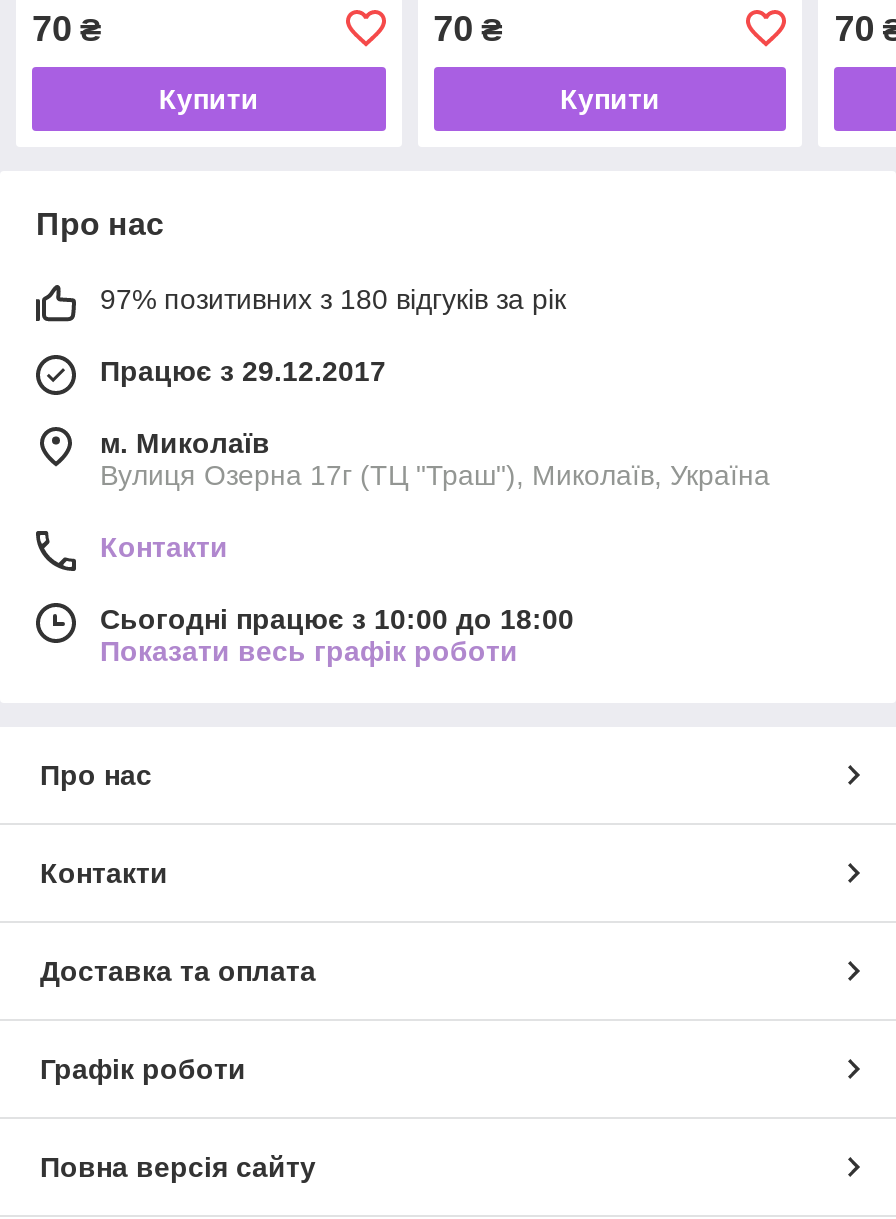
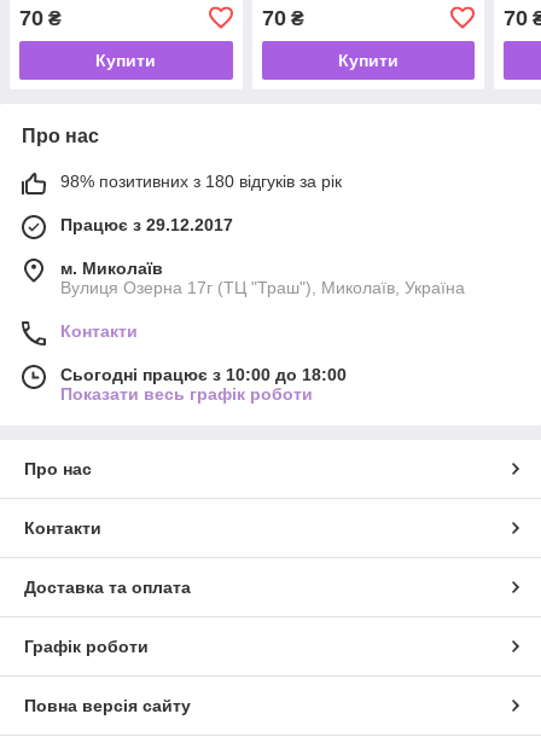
[100,283,566,315] 97% позитивних з 180 відгуків за рік -> [60,171,342,191] 98% позитивних з 180 відгуків за рік

